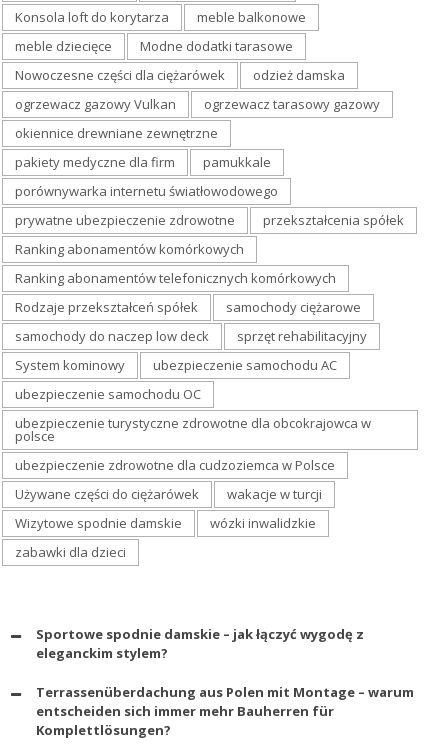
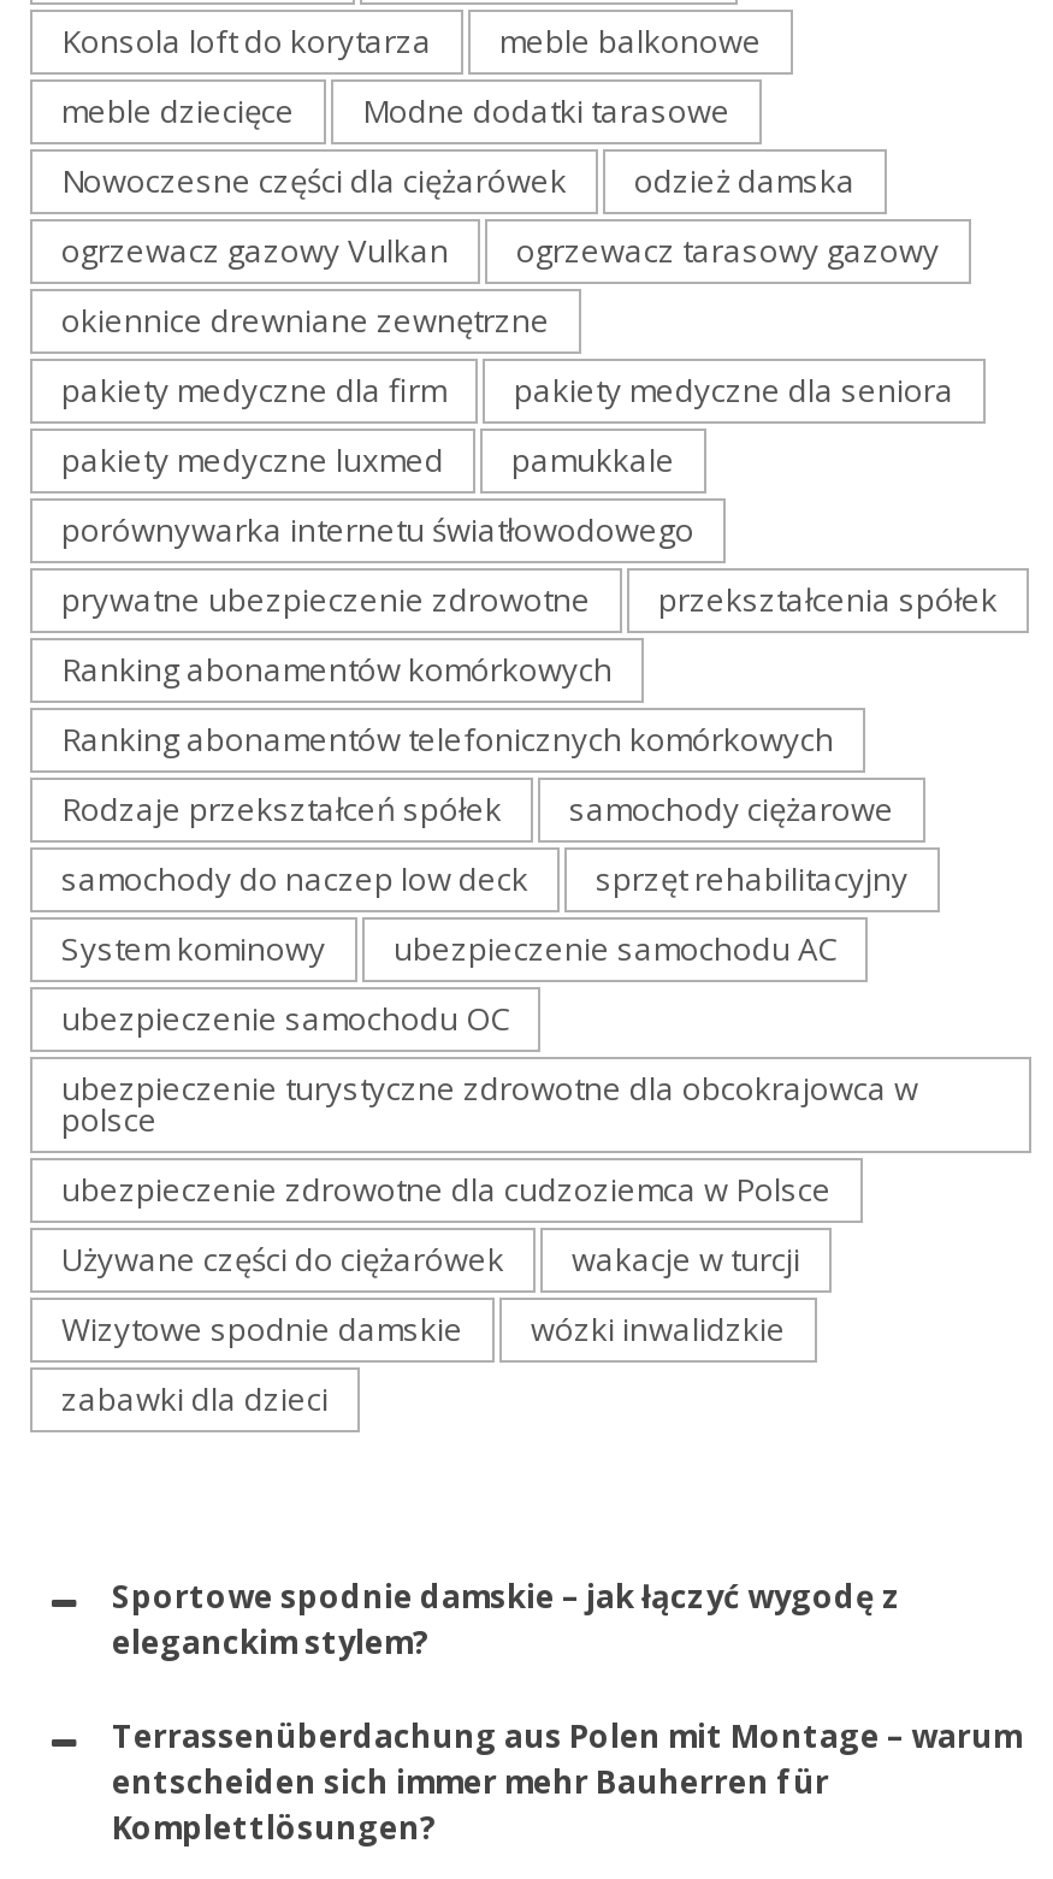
none -> [61,368,954,481] pakiety medyczne dla seniora | pakiety medyczne luxmed

